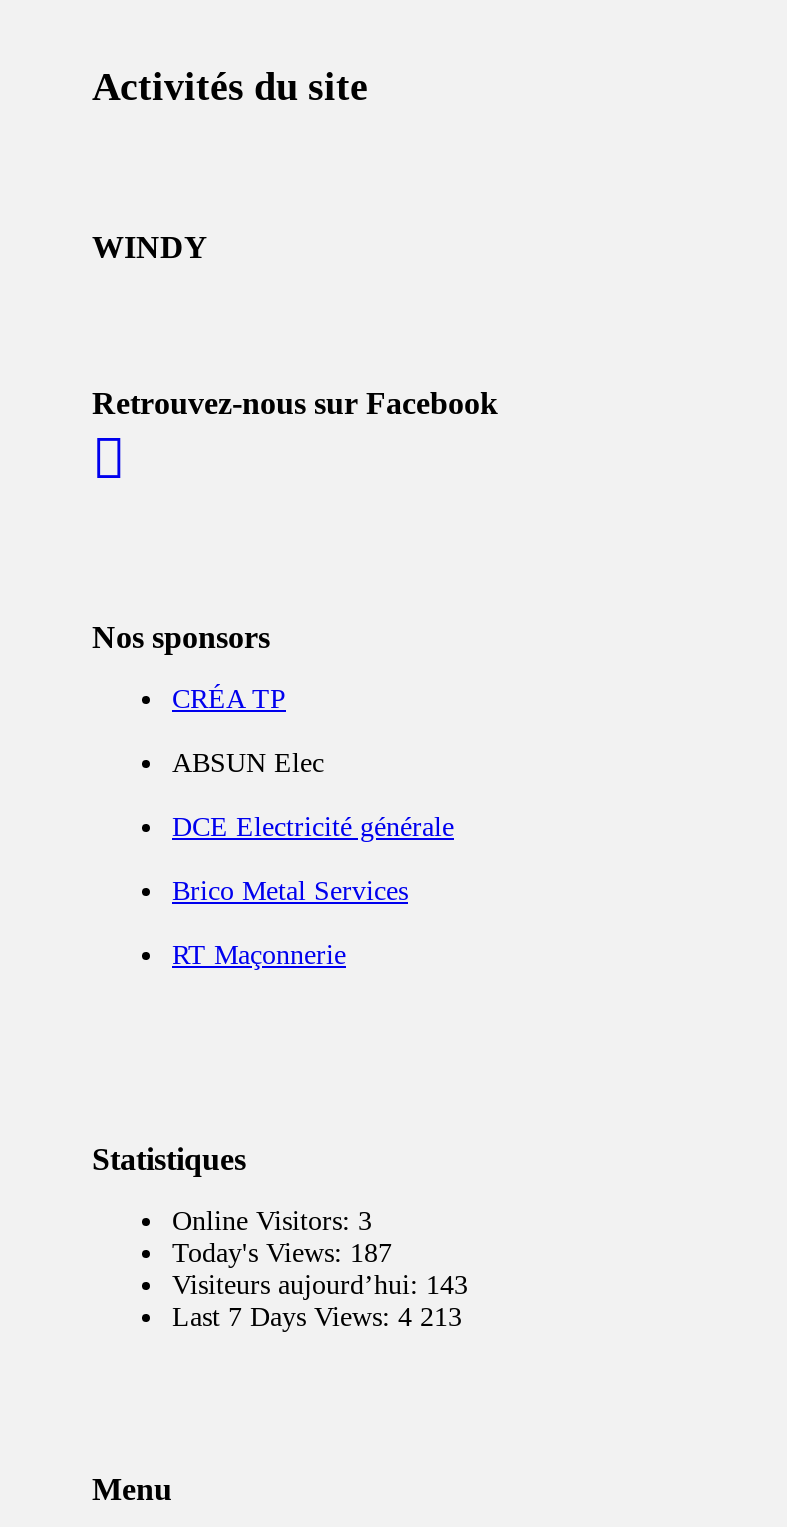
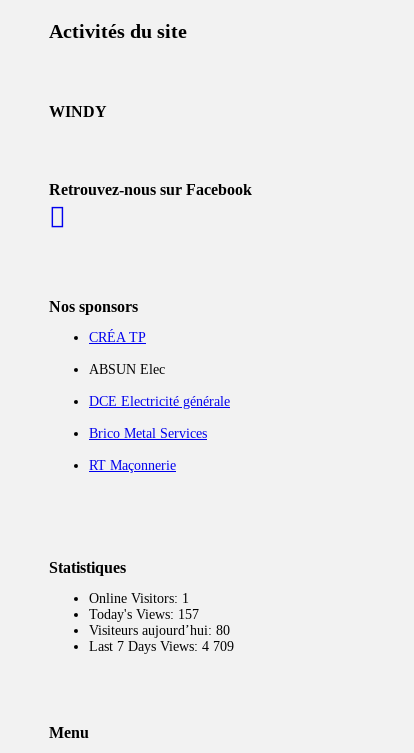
[172,1206,372,1236] Online Visitors: 3 -> [89,591,189,606] Online Visitors: 1
[172,1238,392,1268] Today's Views: 187 -> [89,607,199,622] Today's Views: 157
[172,1270,468,1300] Visiteurs aujourd’hui: 143 -> [89,623,230,638] Visiteurs aujourd’hui: 80
[172,1302,462,1332] Last 7 Days Views: 4 213 -> [89,639,234,654] Last 7 Days Views: 4 709

